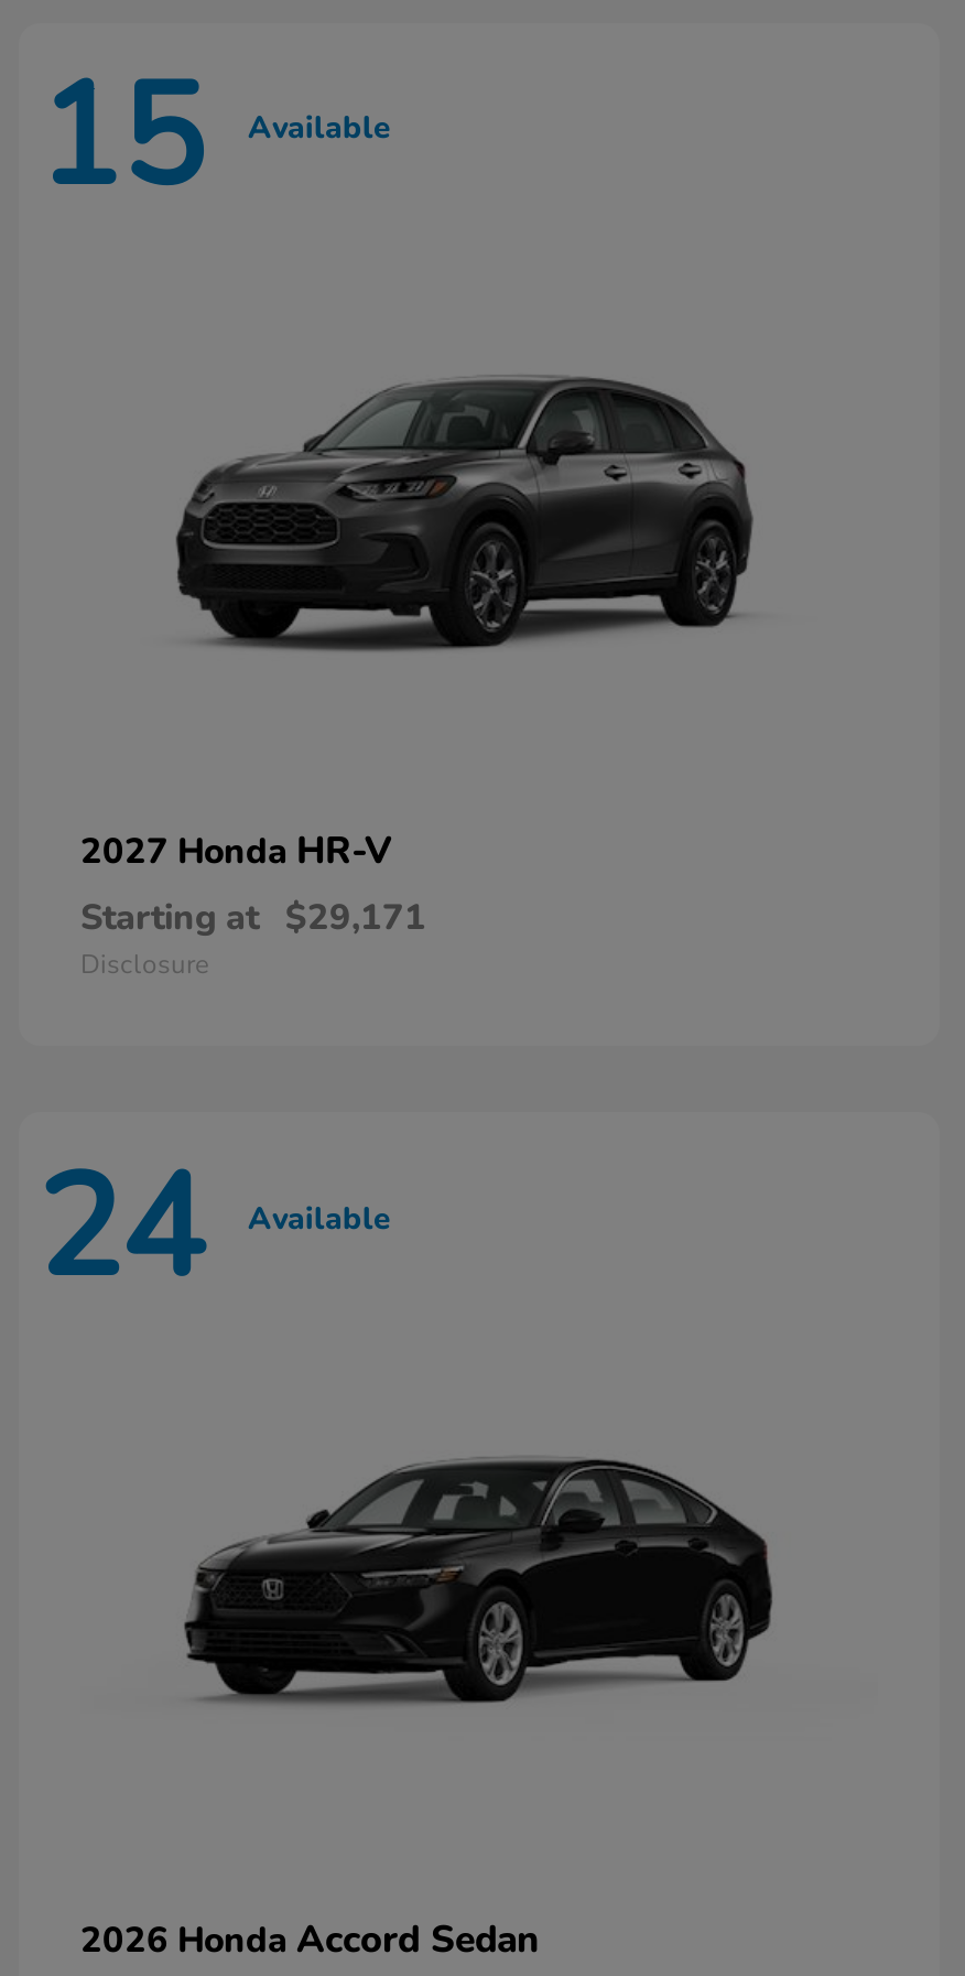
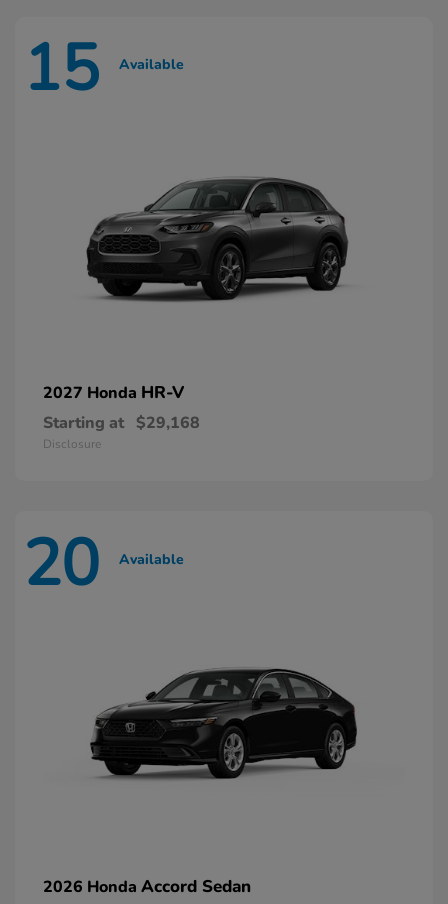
[80,894,426,942] Starting at $29,171 -> [43,412,200,434] Starting at $29,168
[36,1131,391,1325] 24 Available -> [23,520,184,608] 20 Available

